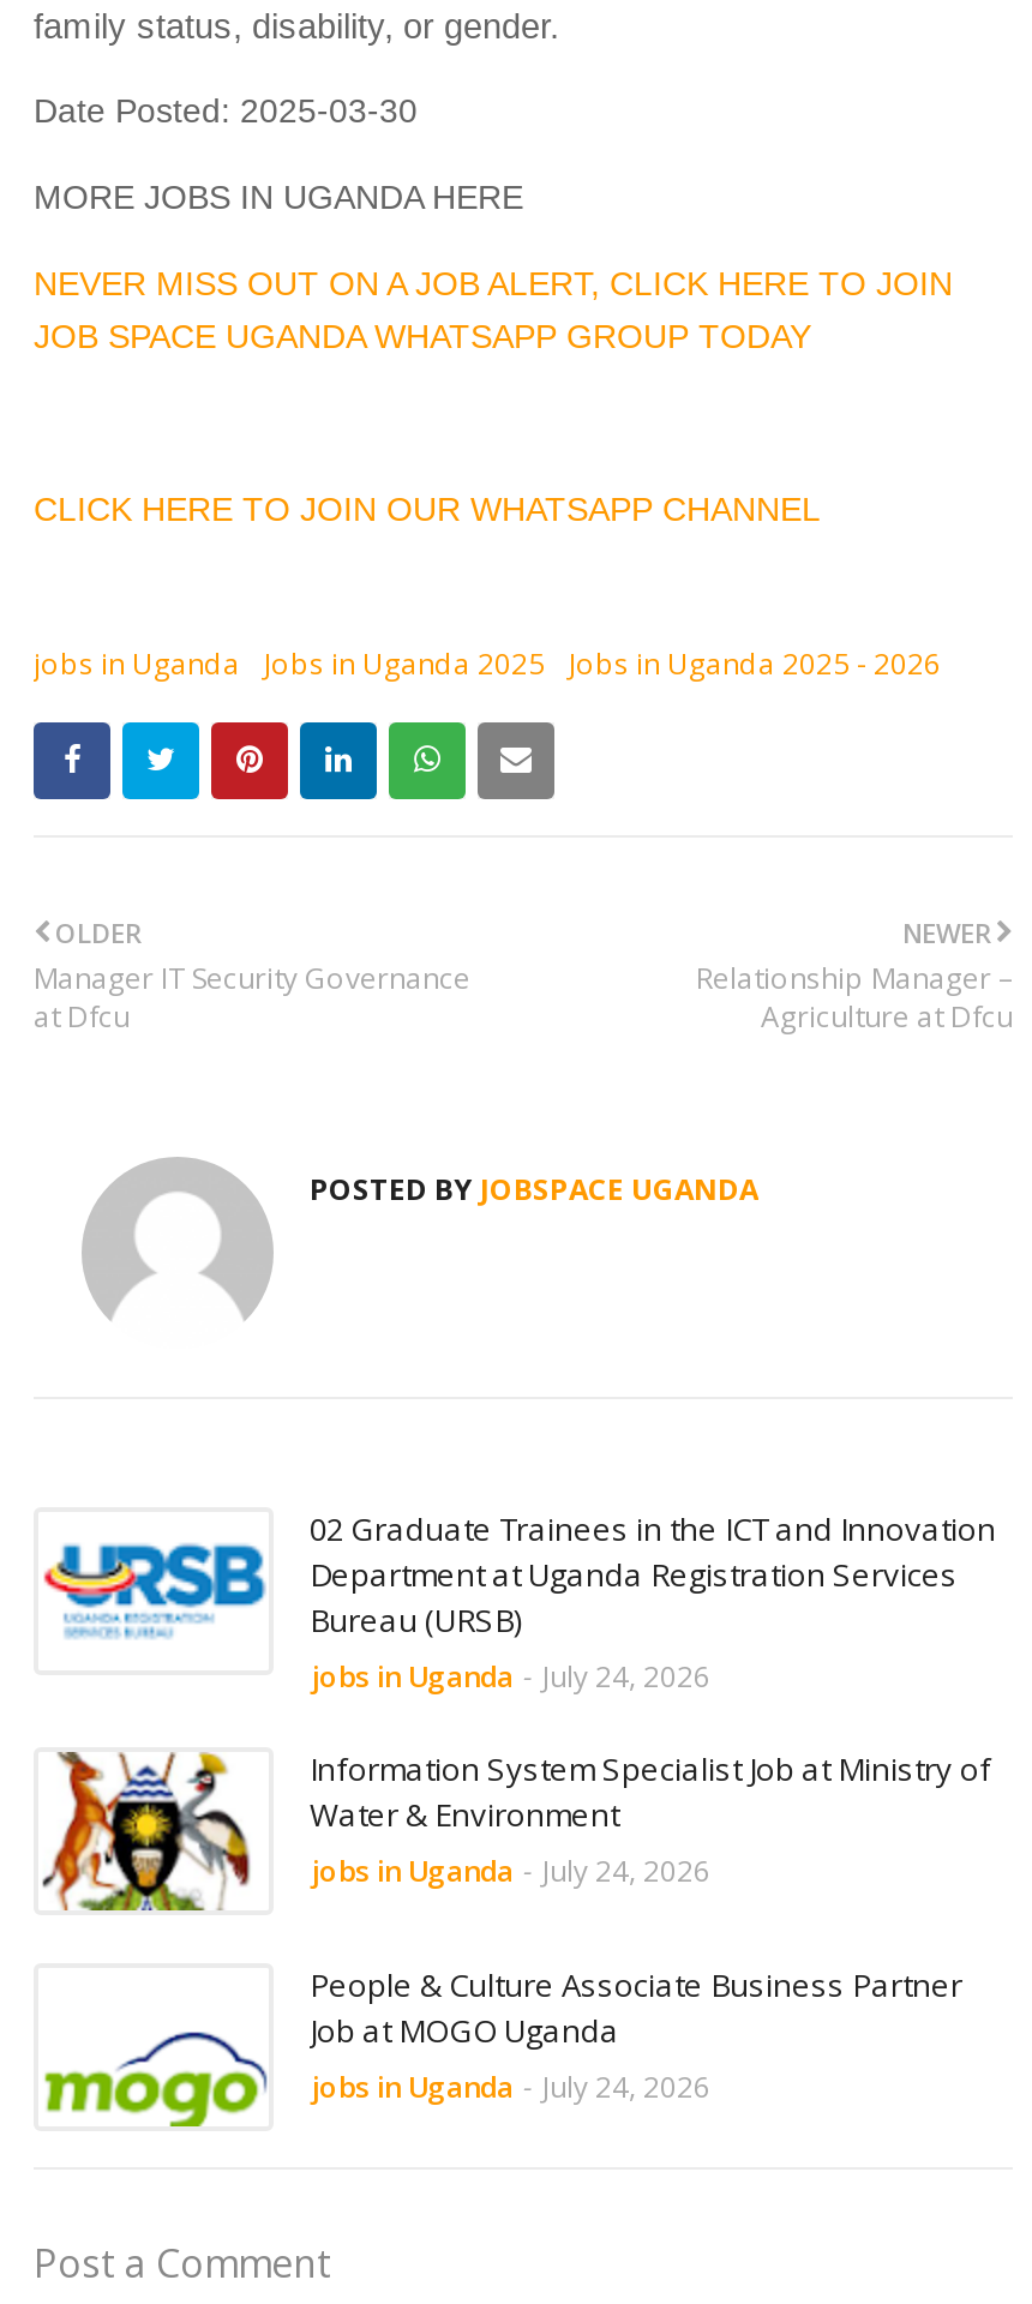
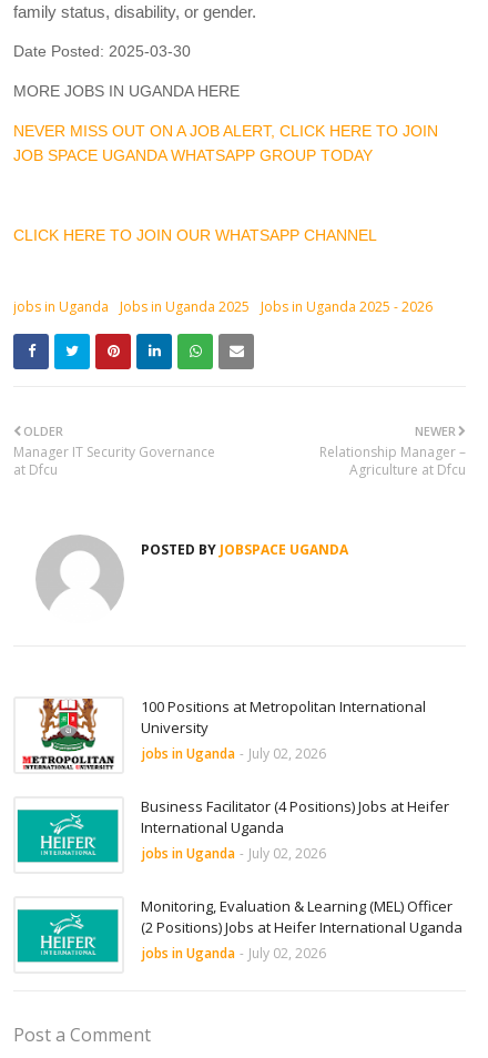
[43,1508,996,1698] [image] | 02 Graduate Trainees in the ICT and Innovation | Department at Uganda Registration Services | Bureau (URSB) | jobs in Uganda - July 24, 2026 -> [22,697,426,770] [image] | 100 Positions at Metropolitan International | University | jobs in Uganda - July 02, 2026
[41,1748,991,1913] [image] | Information System Specialist Job at Ministry of | Water & Environment | jobs in Uganda - July 24, 2026 -> [17,797,449,872] [image] | Business Facilitator (4 Positions) Jobs at Heifer | International Uganda | jobs in Uganda - July 02, 2026
[41,1964,962,2129] [image] | People & Culture Associate Business Partner | Job at MOGO Uganda | jobs in Uganda - July 24, 2026 -> [17,896,462,971] [image] | Monitoring, Evaluation & Learning (MEL) Officer | (2 Positions) Jobs at Heifer International Uganda | jobs in Uganda - July 02, 2026

